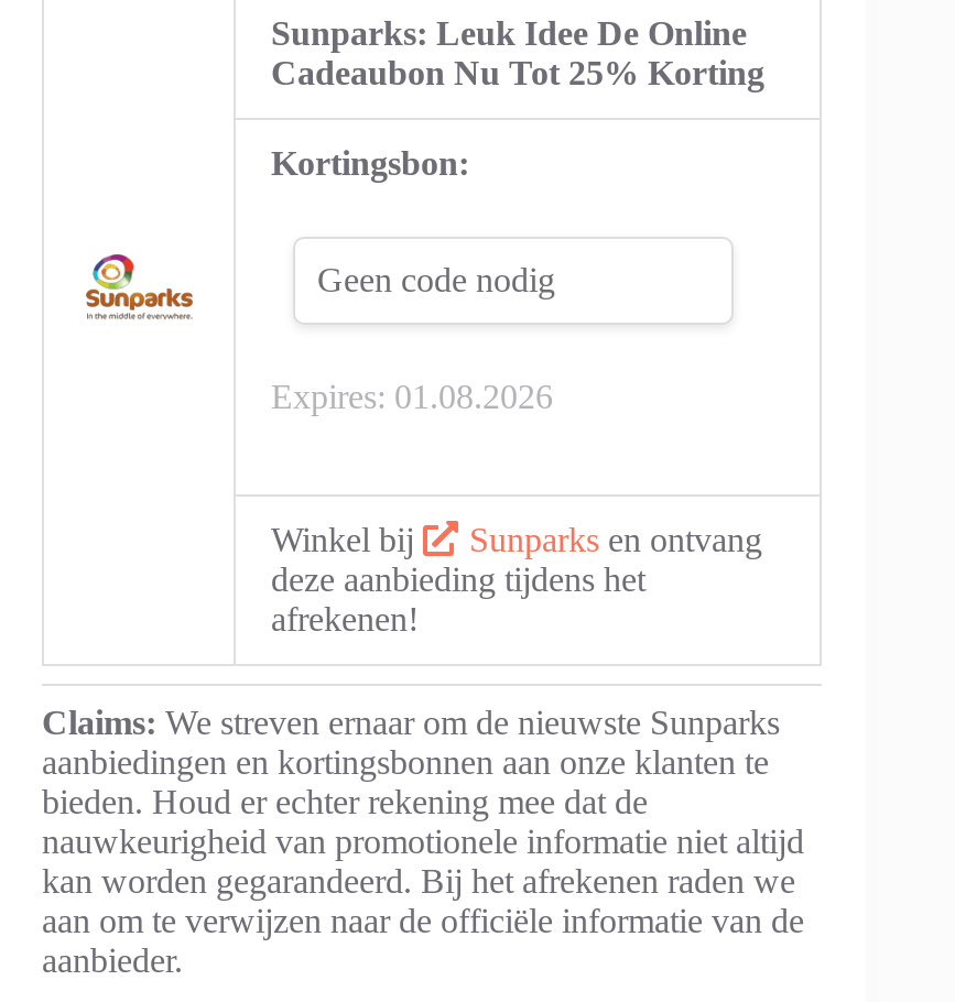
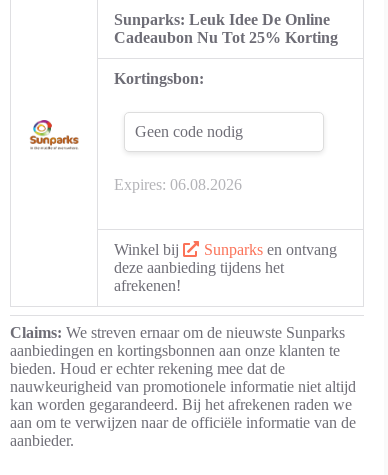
[271,378,553,415] Expires: 01.08.2026 -> [114,176,242,193] Expires: 06.08.2026

